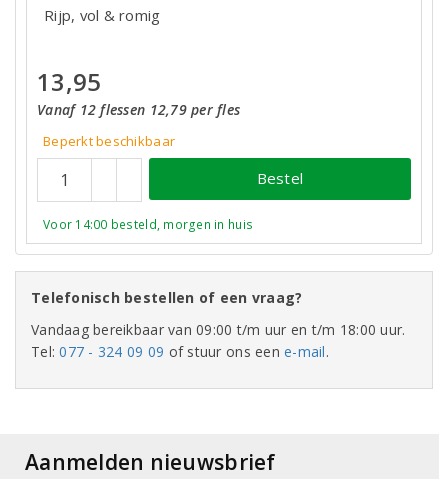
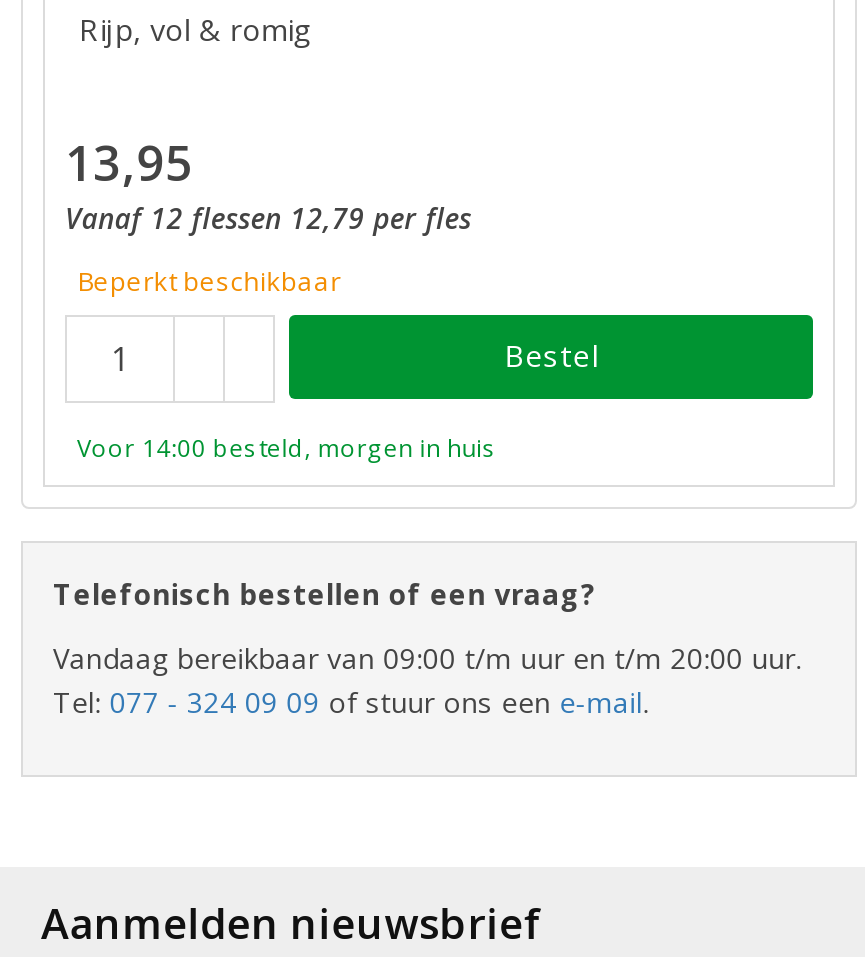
[31,320,405,339] Vandaag bereikbaar van 09:00 t/m uur en t/m 18:00 uur. -> [53,639,802,677] Vandaag bereikbaar van 09:00 t/m uur en t/m 20:00 uur.

